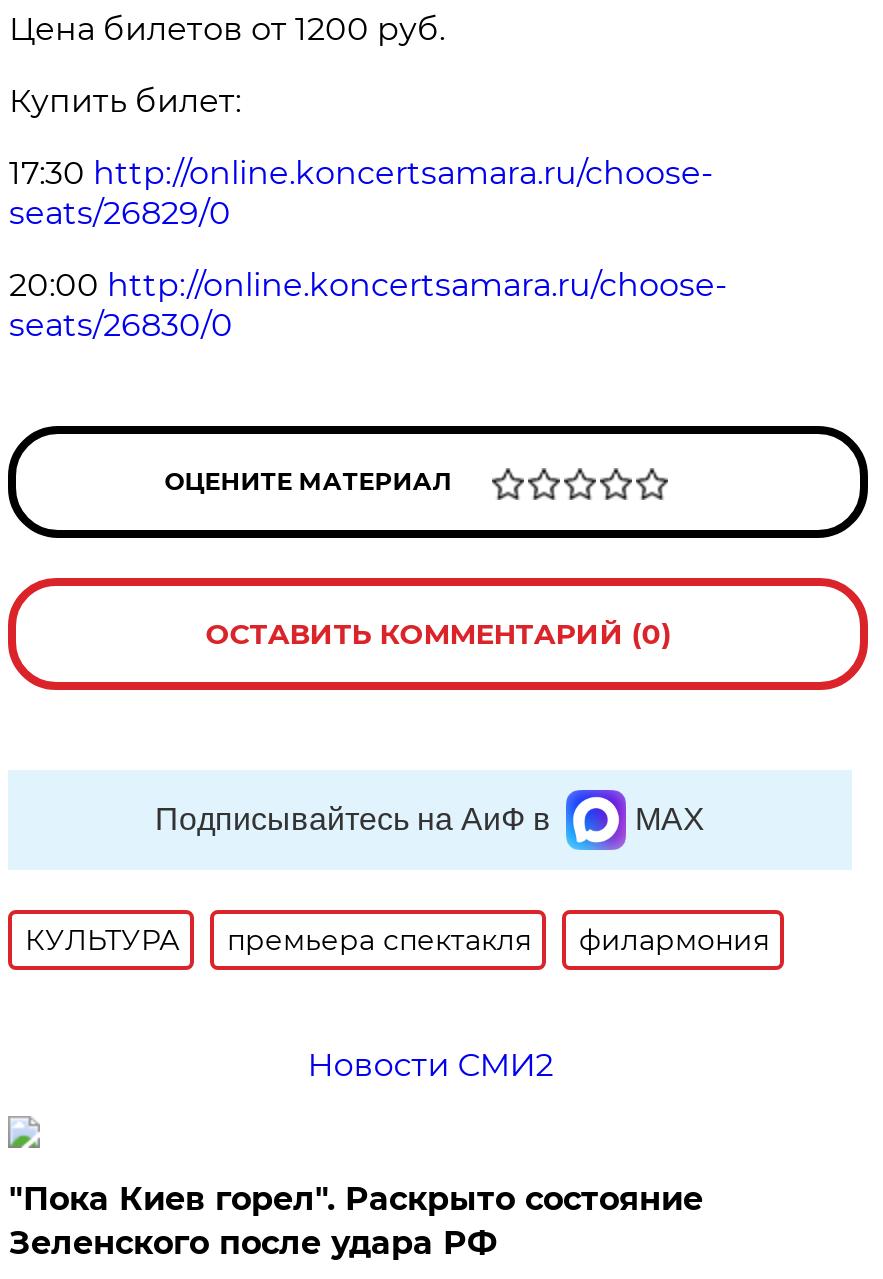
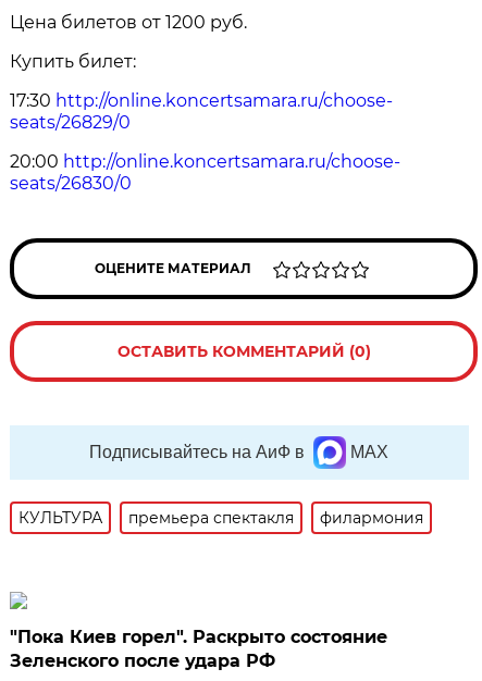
[307,1046,553,1084] Новости СМИ2 -> none

